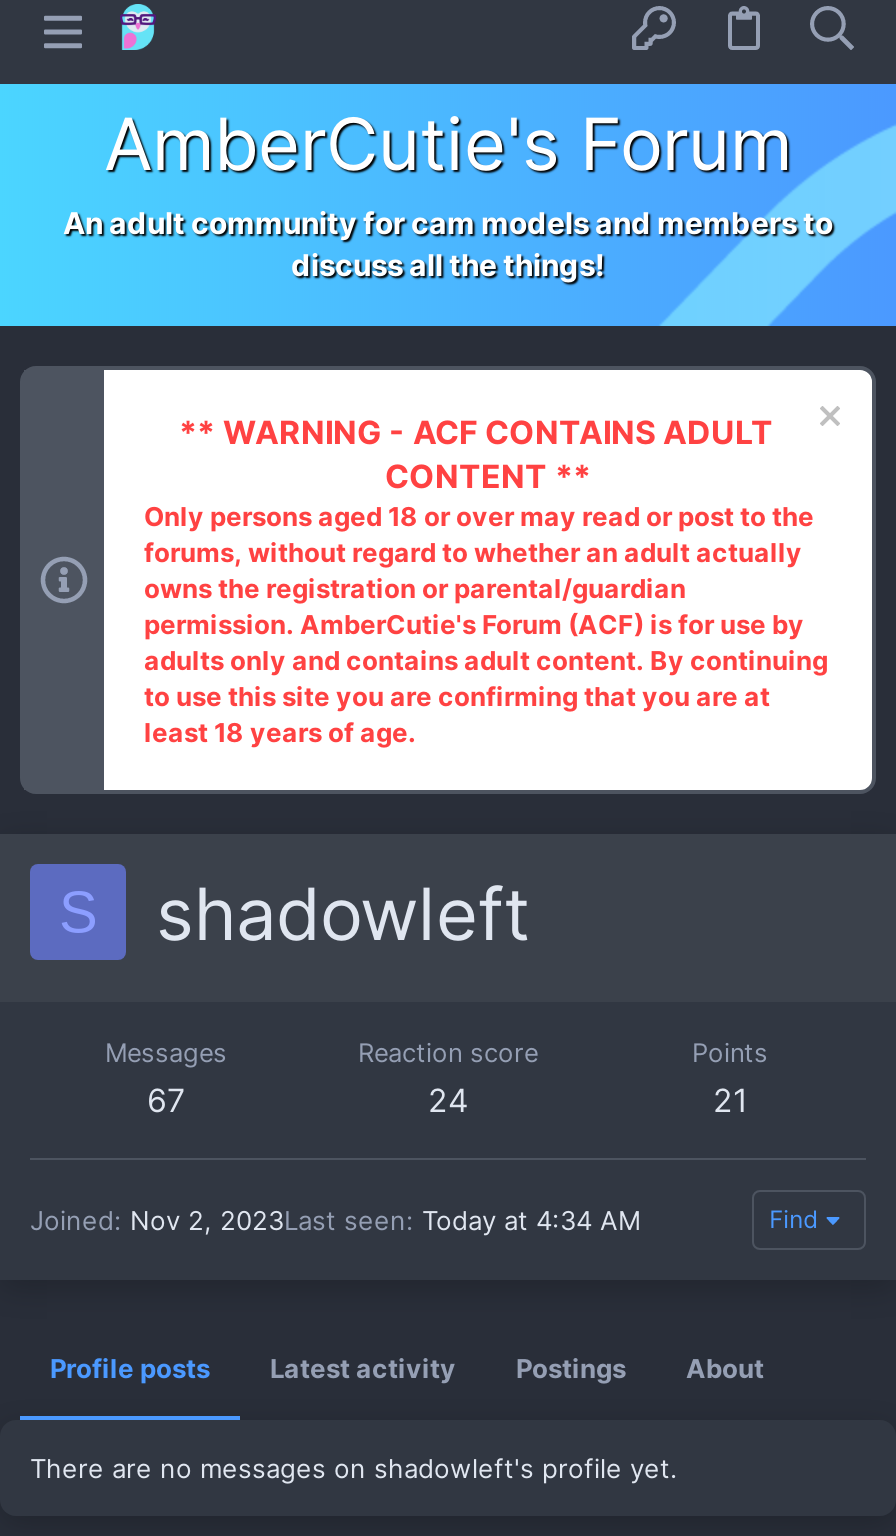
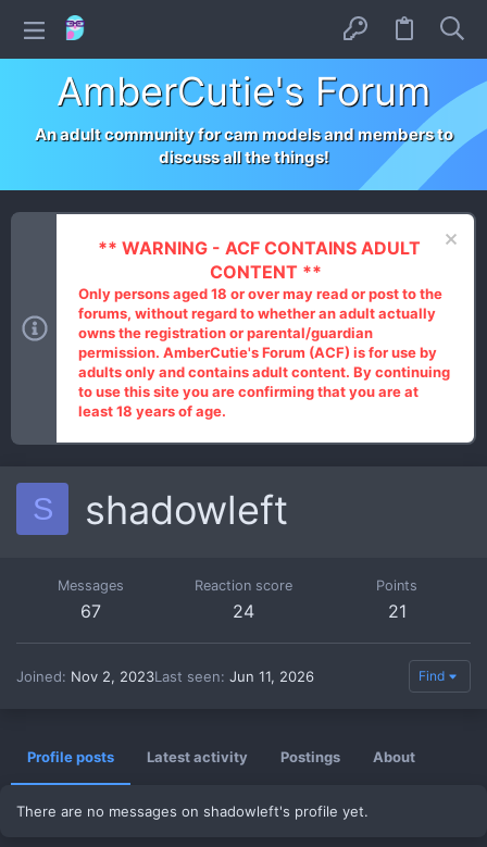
[30,1204,642,1236] Joined Nov 2, 2023Last seen Today at 4:34 AM -> [16,668,314,685] Joined Nov 2, 2023Last seen Jun 11, 2026

